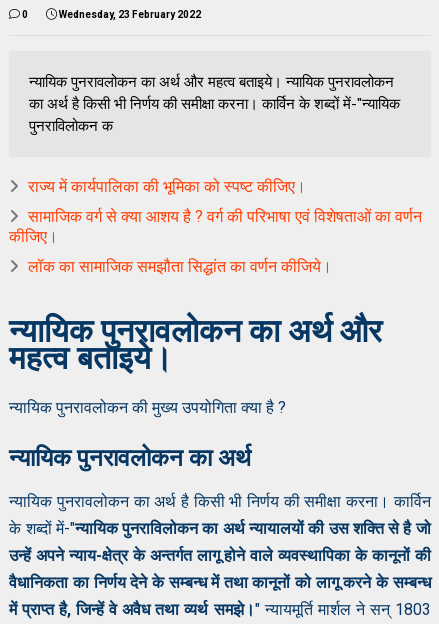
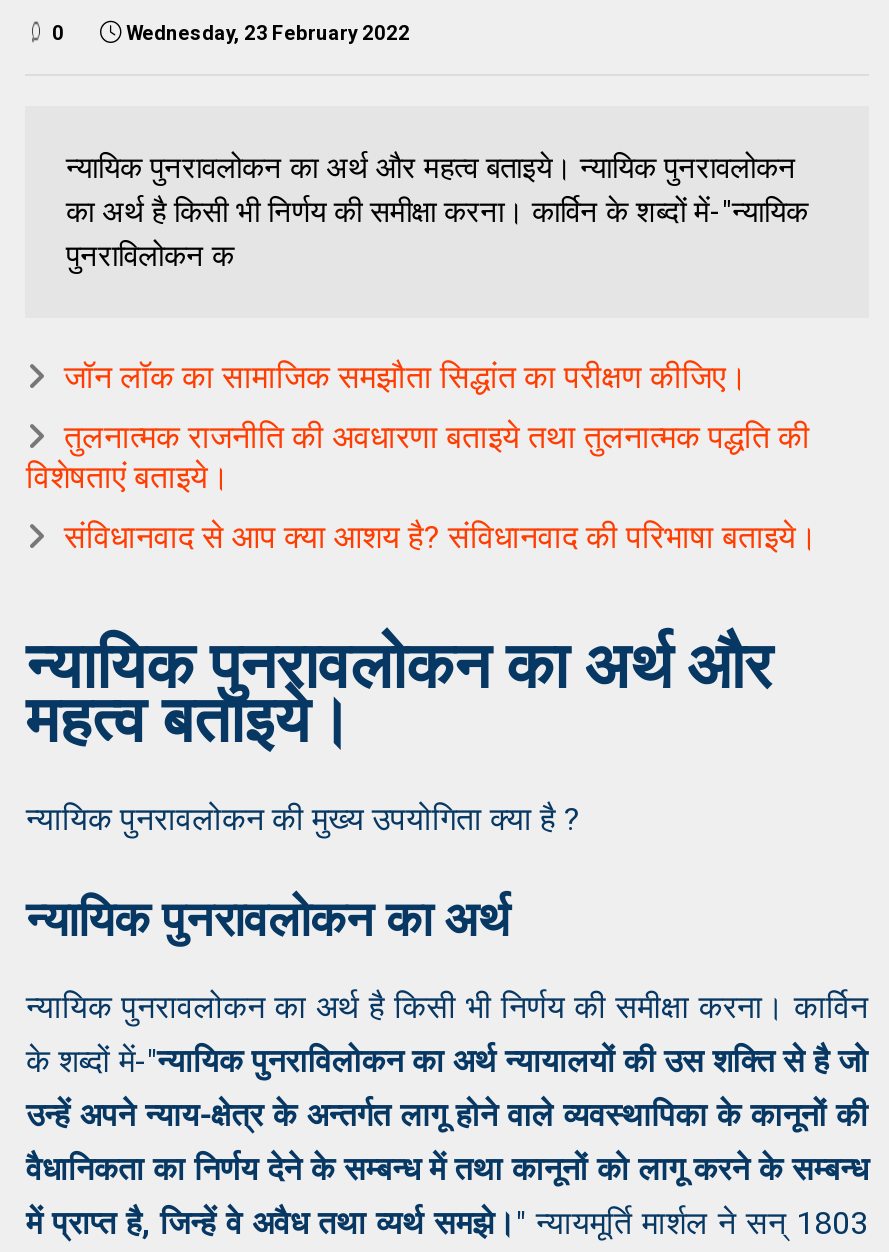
[28,177,306,196] राज्य में कार्यपालिका की भूमिका को स्पष्ट कीजिए। -> [64,358,748,396] जॉन लॉक का सामाजिक समझौता सिद्धांत का परीक्षण कीजिए।
[9,207,422,246] सामाजिक वर्ग से क्या आशय है ? वर्ग की परिभाषा एवं विशेषताओं का वर्णन | कीजिए। -> [26,418,810,496] तुलनात्मक राजनीति की अवधारणा बताइये तथा तुलनात्मक पद्धति की | विशेषताएं बताइये।
[28,257,332,276] लॉक का सामाजिक समझौता सिद्धांत का वर्णन कीजिये। -> [64,518,818,556] संविधानवाद से आप क्या आशय है? संविधानवाद की परिभाषा बताइये।

